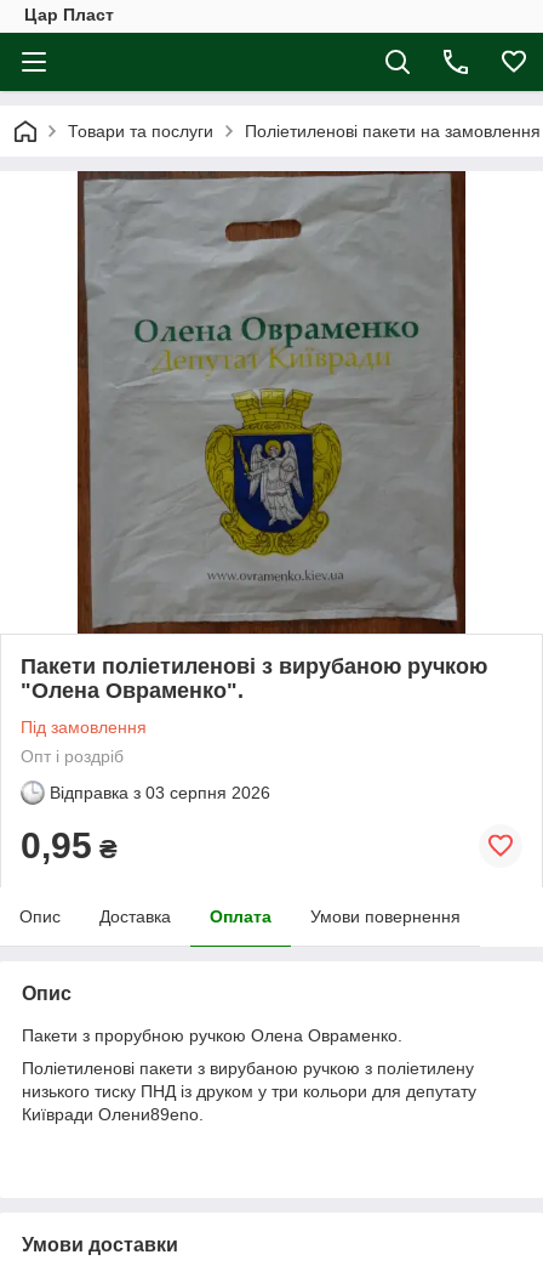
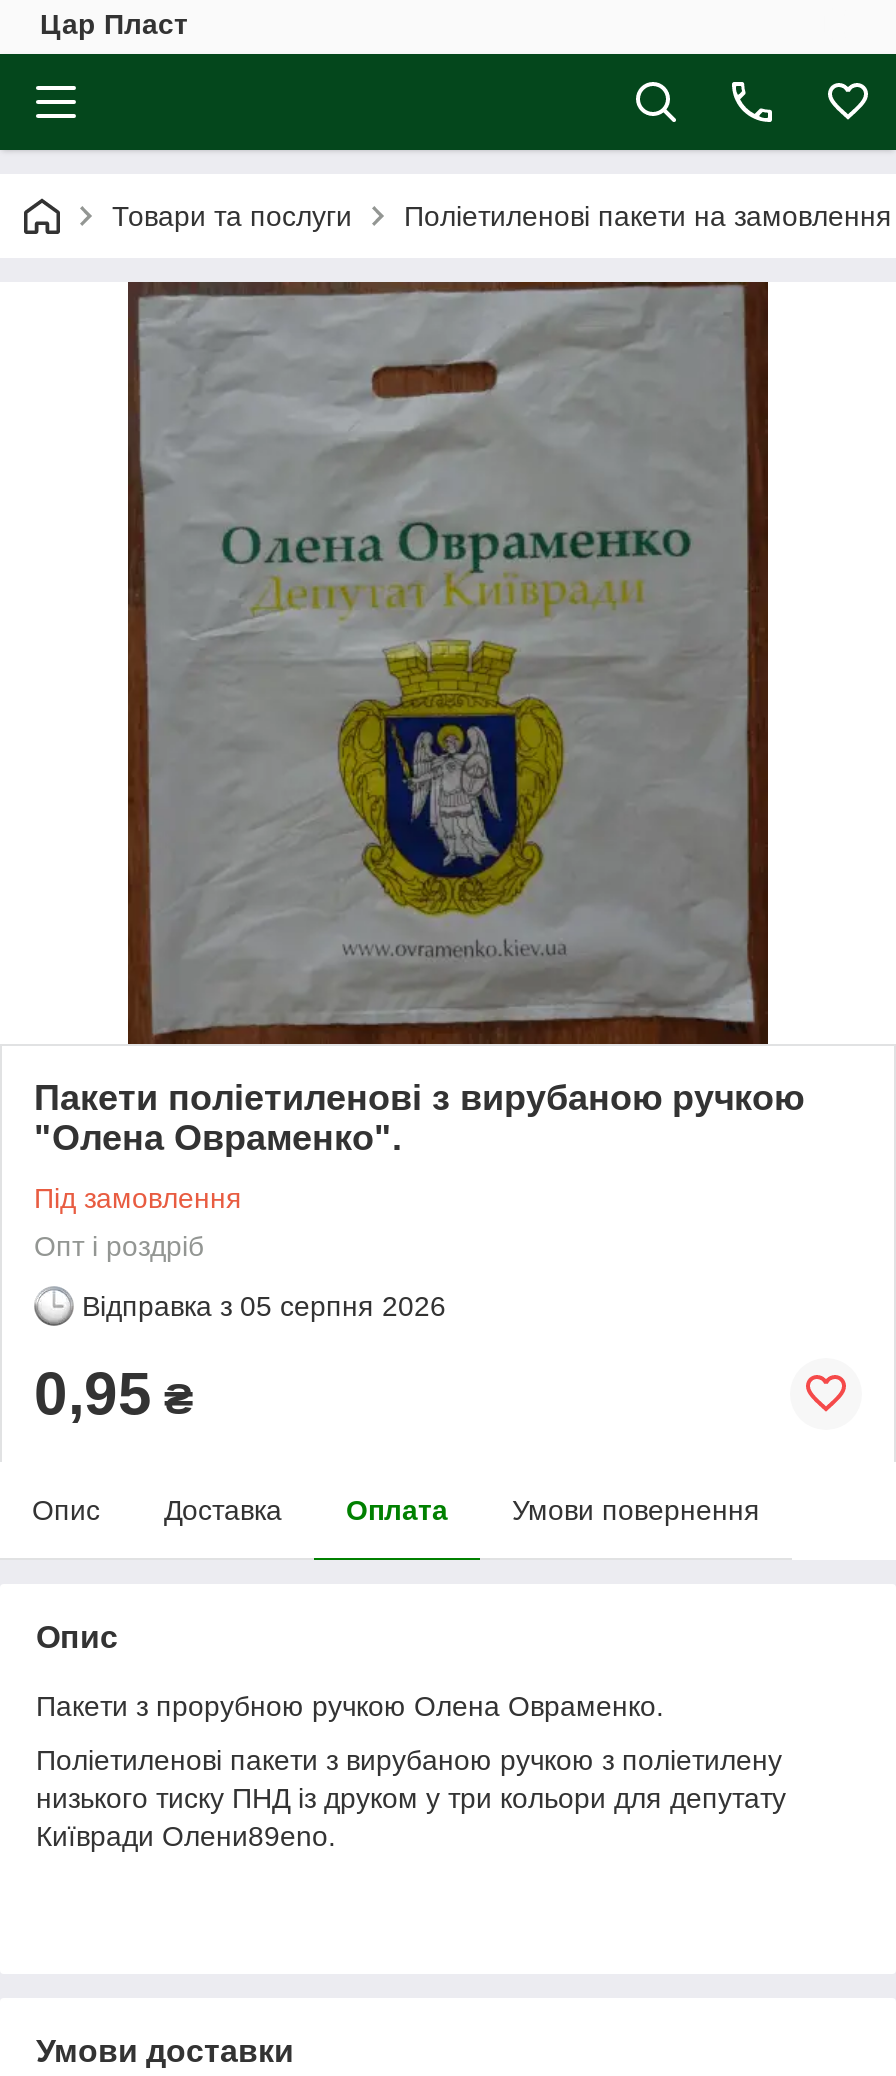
[50,783,270,802] Відправка з 03 серпня 2026 -> [82,1290,446,1322] Відправка з 05 серпня 2026

